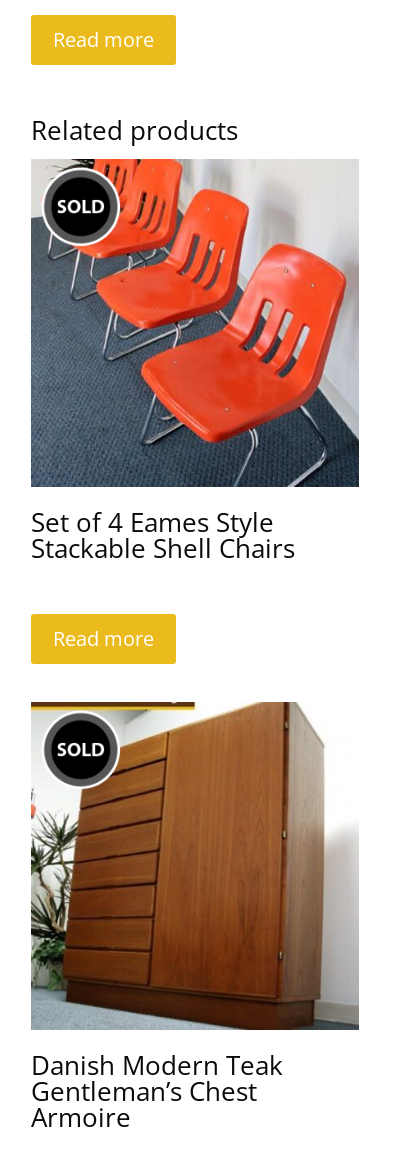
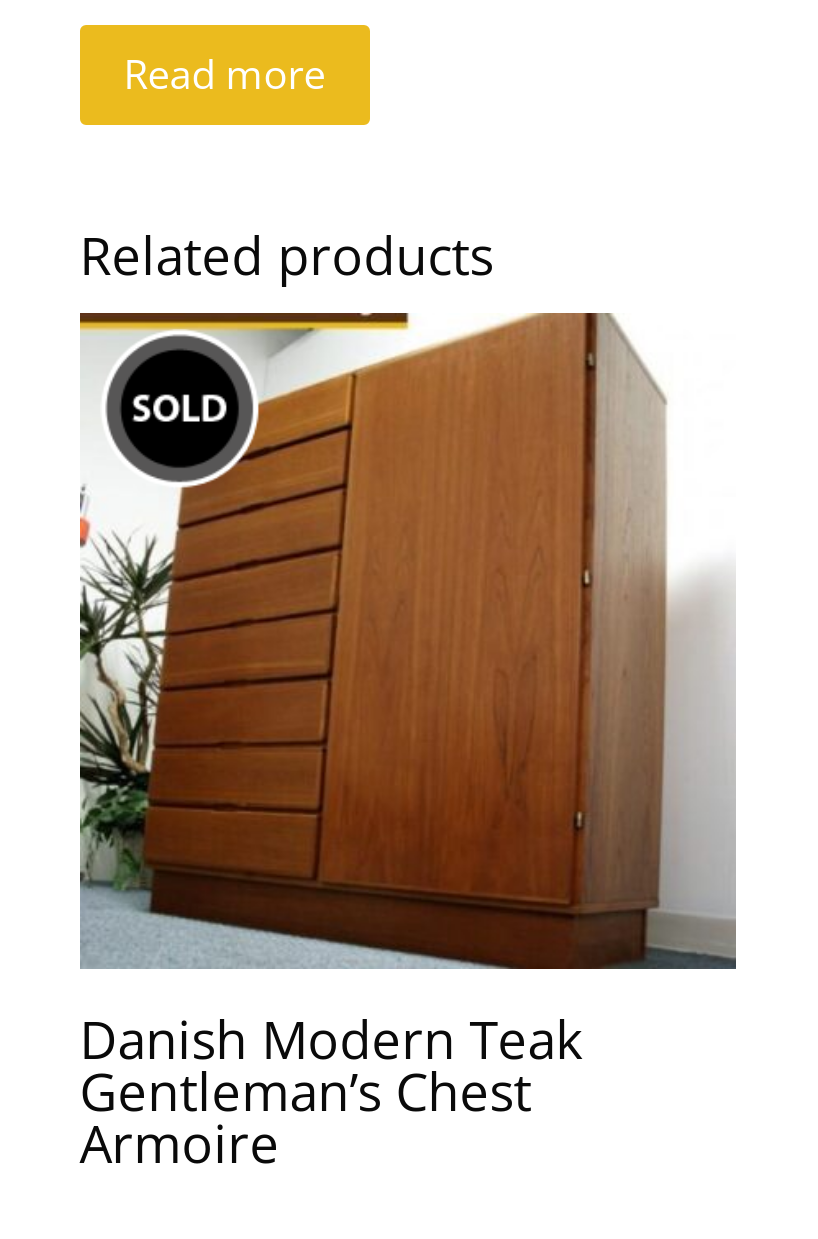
[30,158,360,652] [image] | Set of 4 Eames Style | Stackable Shell Chairs | Read more -> none

